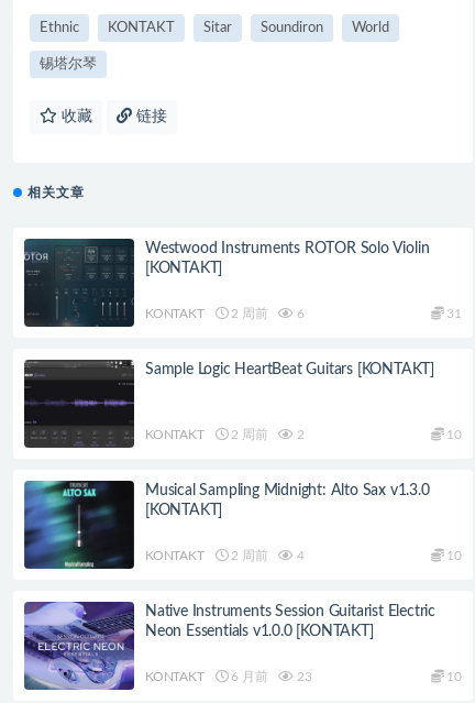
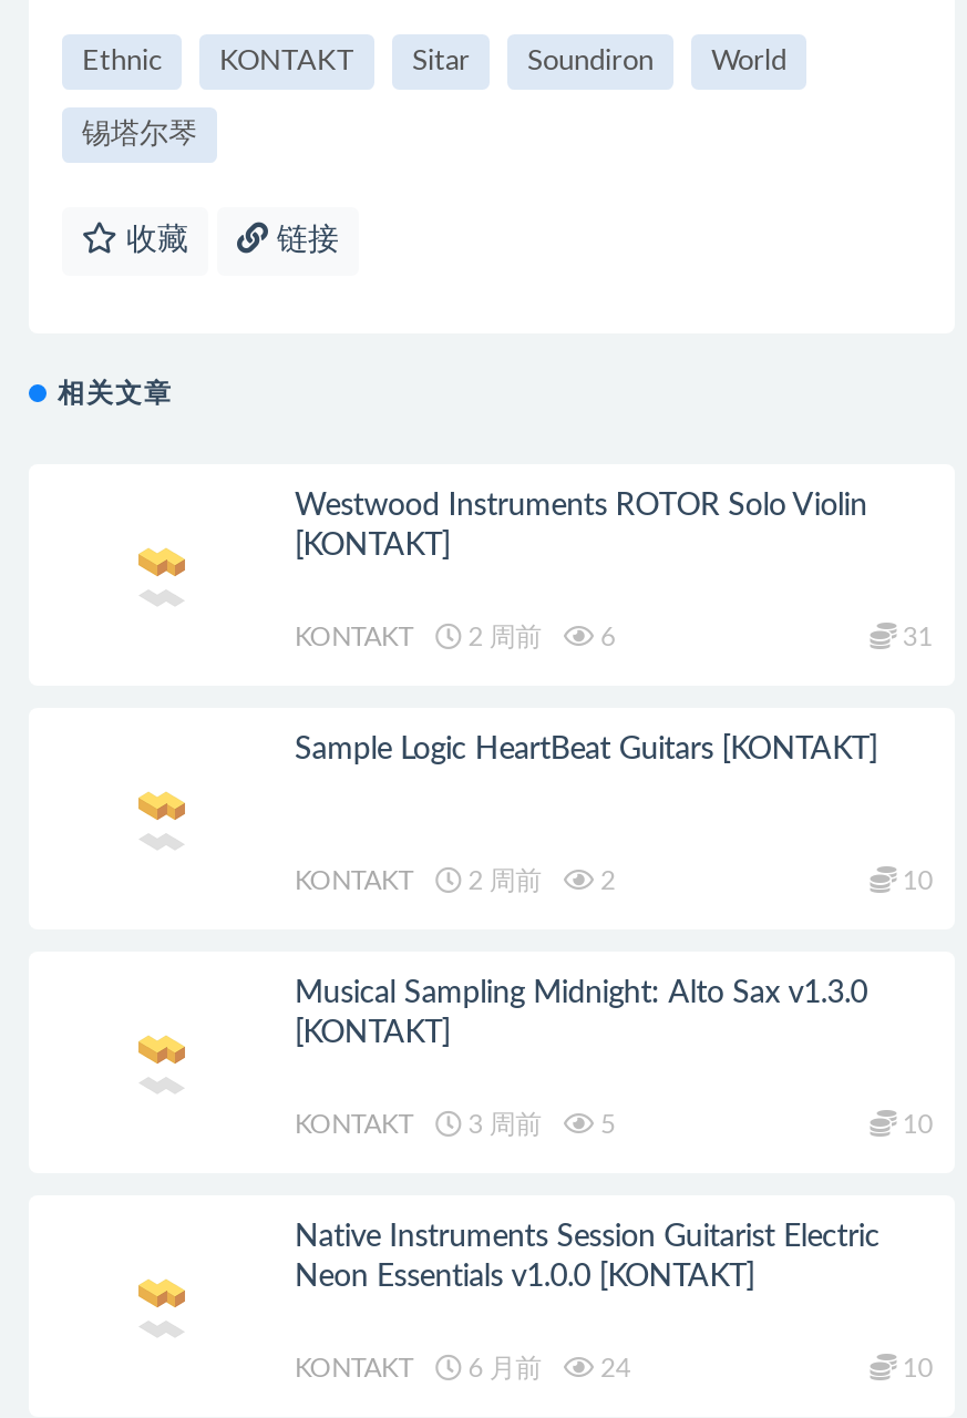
[23,238,135,328] [image] -> none
[23,359,135,449] [image] -> none
[23,480,135,570] [image] -> none
[228,549,268,562] 2 周前 -> [462,1111,541,1138] 3 周前
[294,549,304,562] 4 -> [594,1111,615,1138] 5
[23,601,135,691] [image] -> none
[145,670,312,683] KONTAKT 6 月前 23 -> [295,1355,630,1382] KONTAKT 6 月前 24

